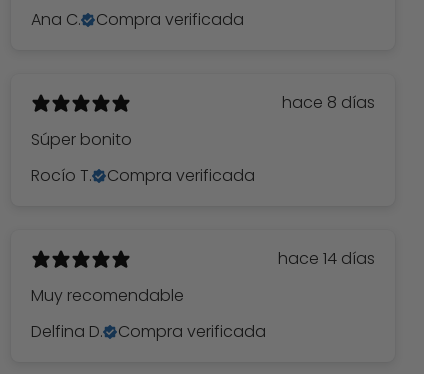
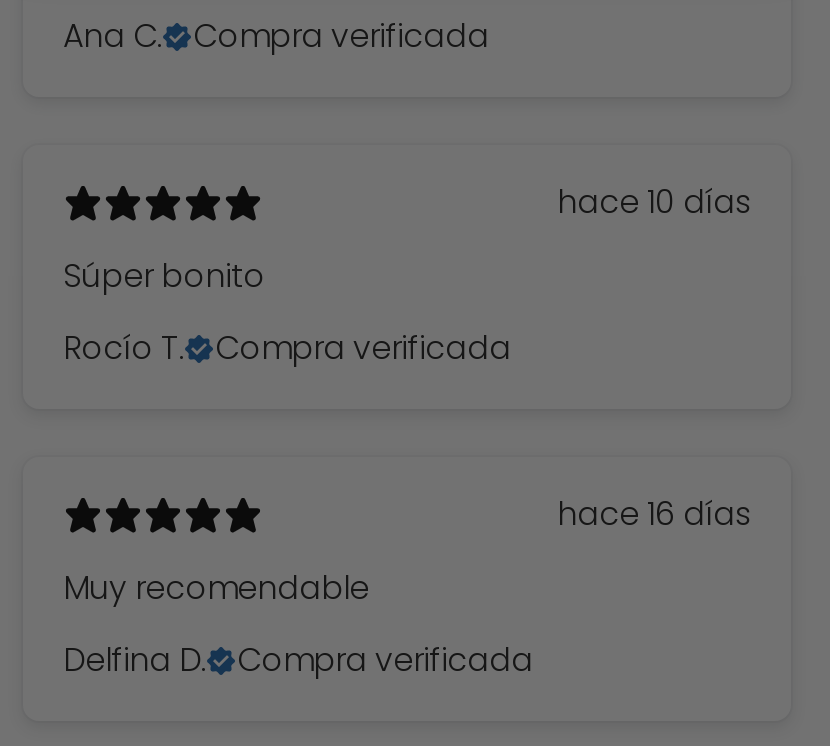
[282,91,375,114] hace 8 días -> [557,178,751,224] hace 10 días
[278,247,375,270] hace 14 días -> [557,490,751,536] hace 16 días

